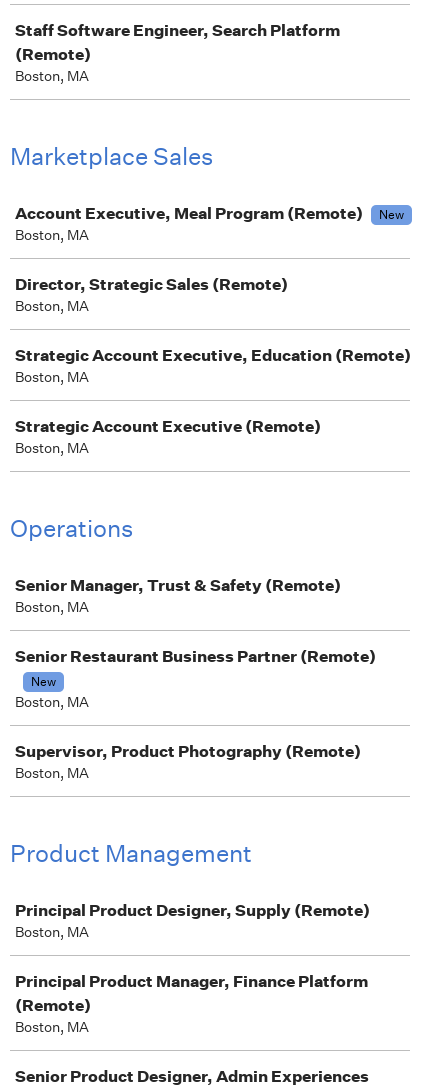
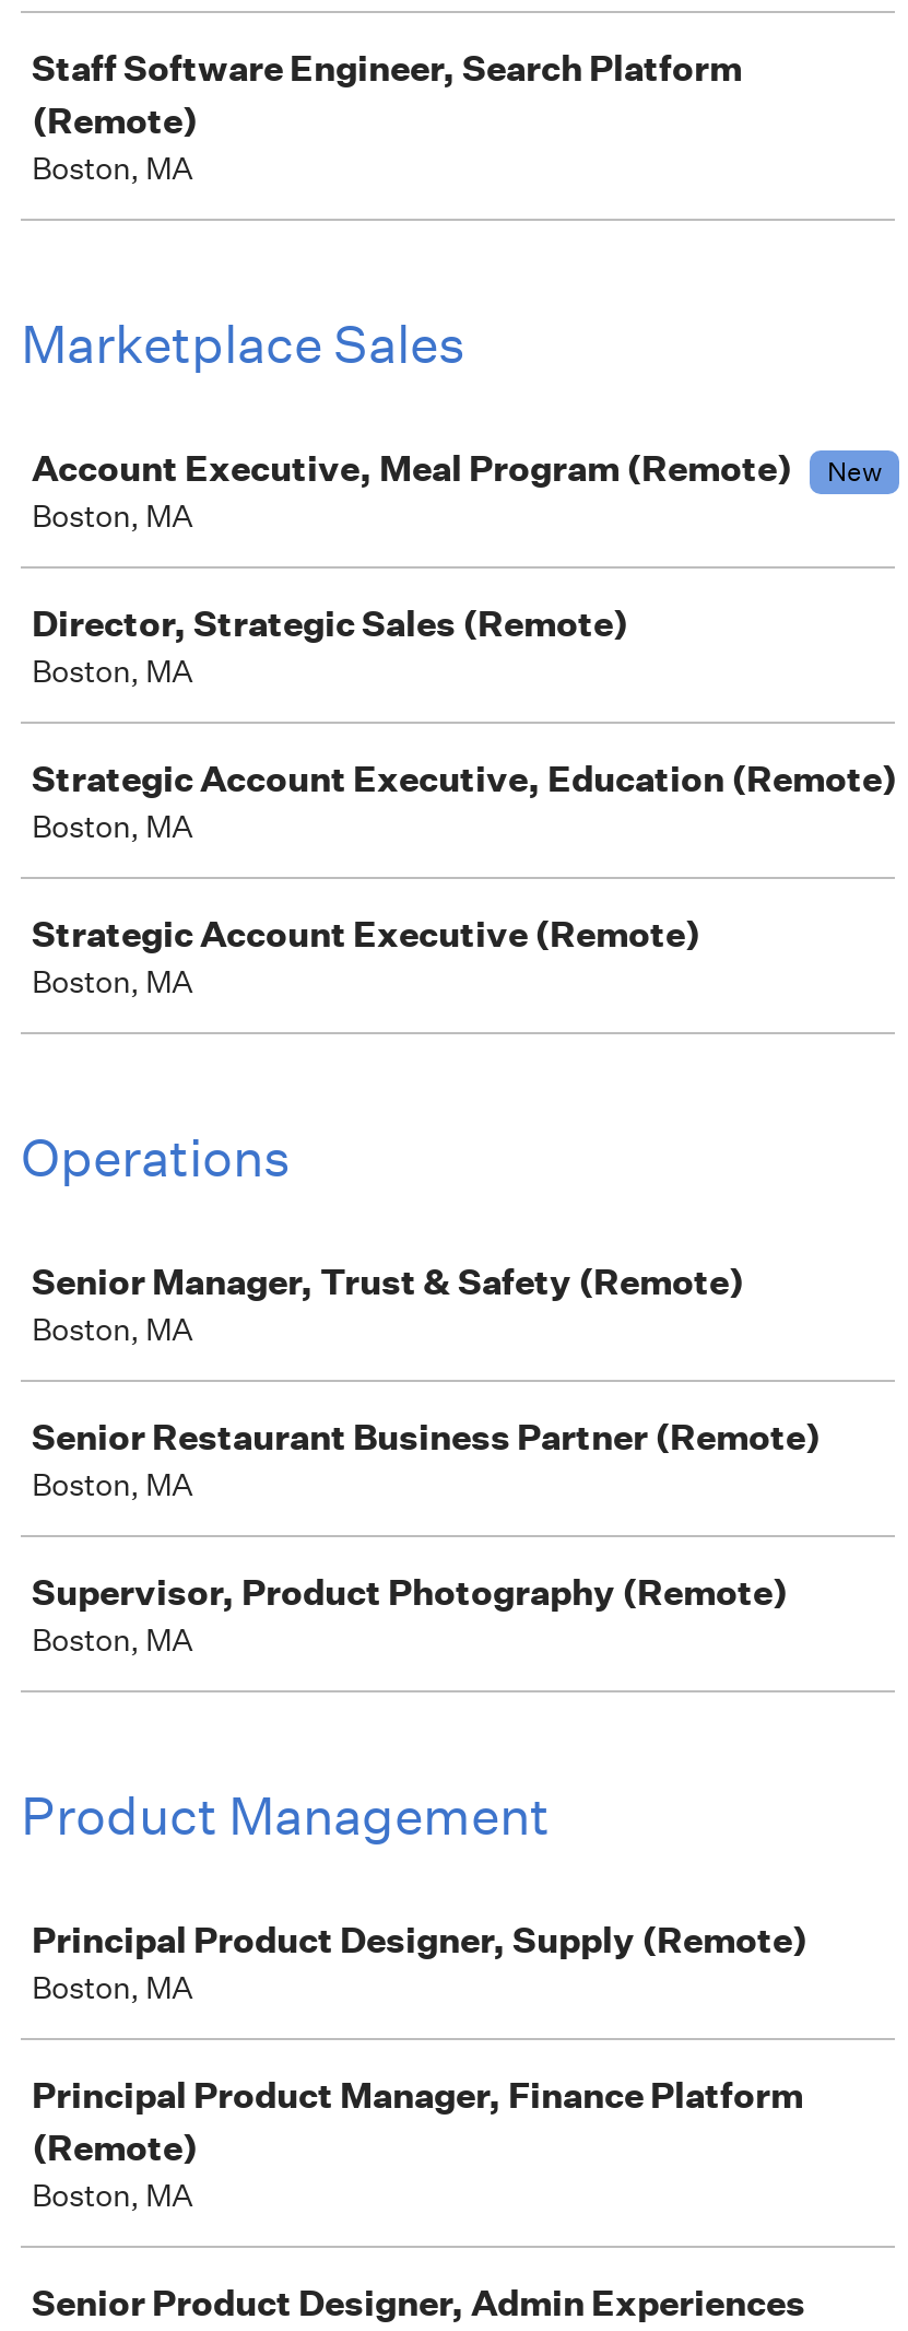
[31,673,56,690] New -> none

